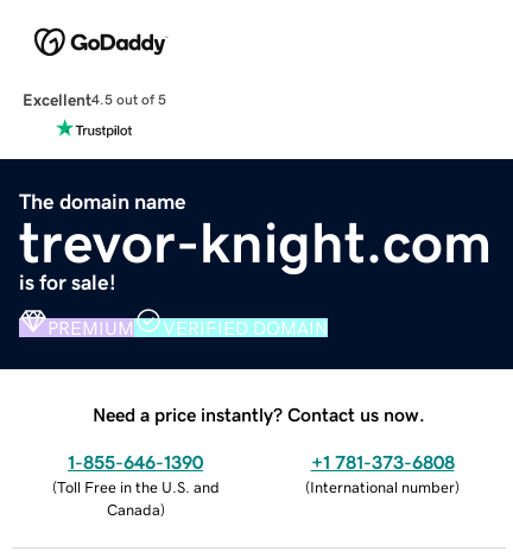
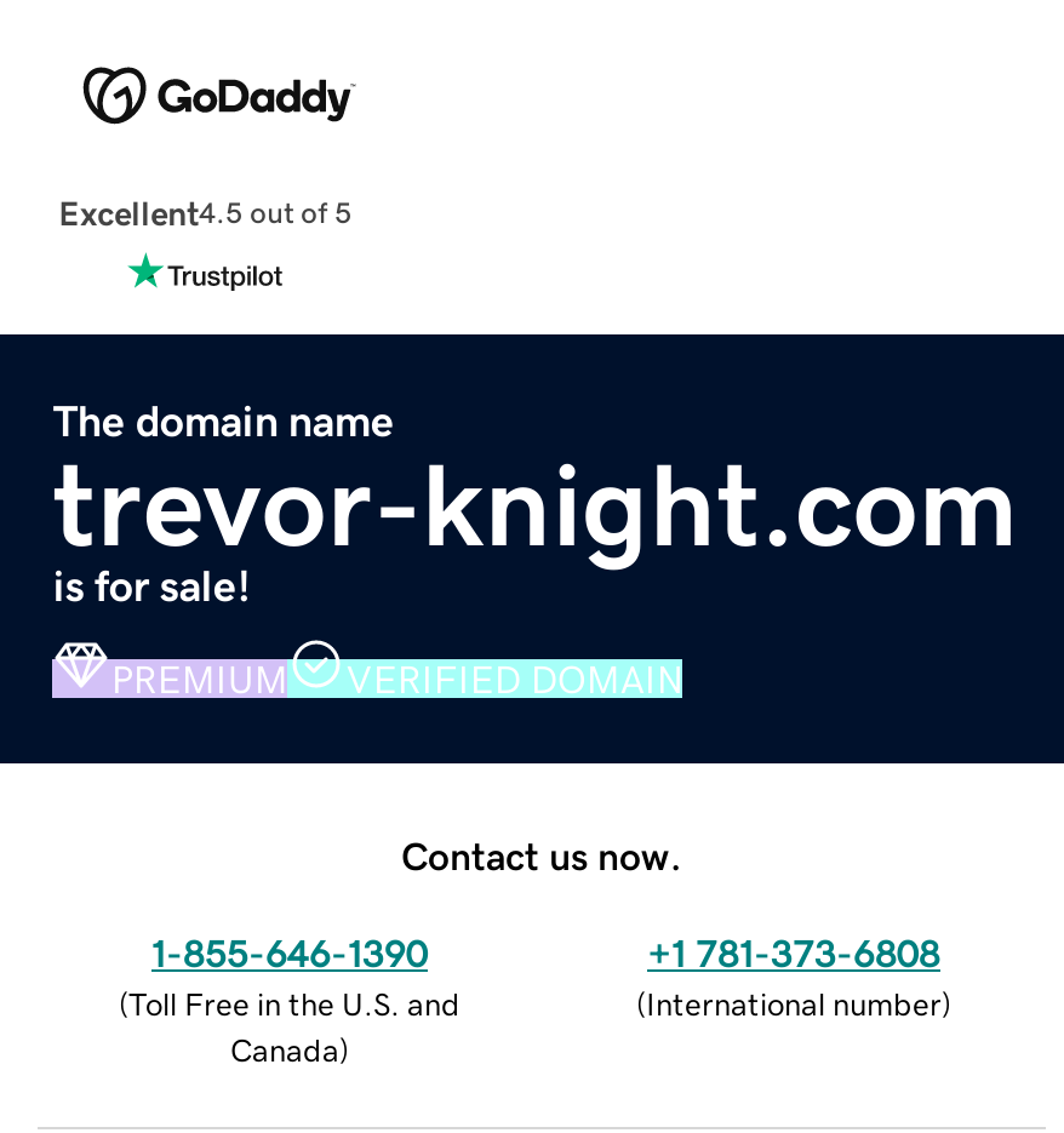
[93,404,425,423] Need a price instantly? Contact us now. -> [401,835,682,874] Contact us now.

